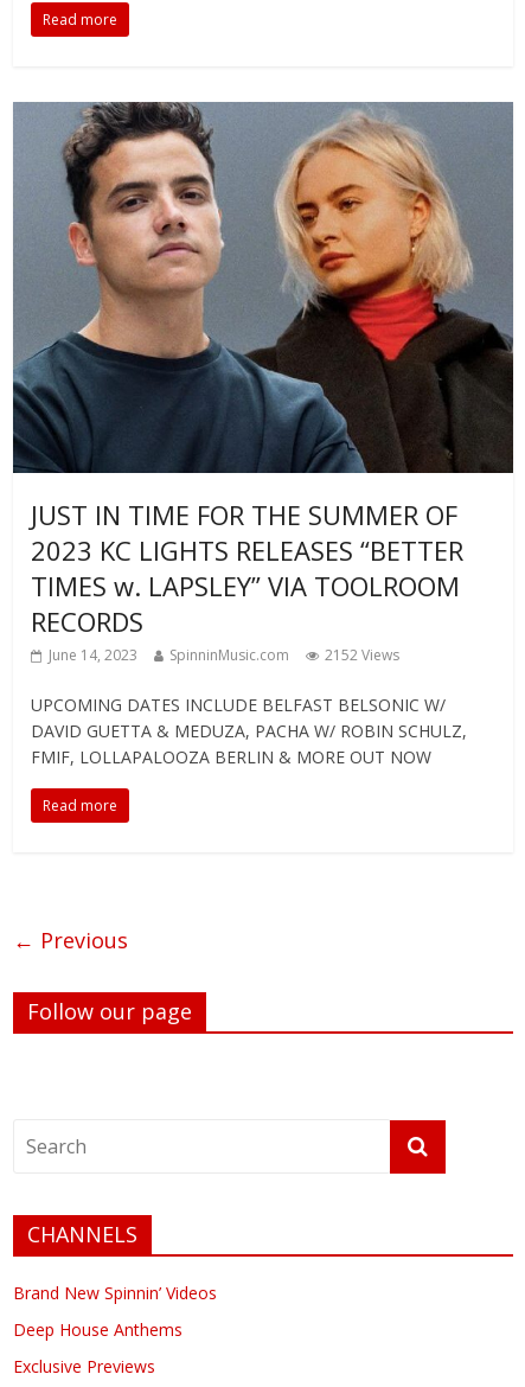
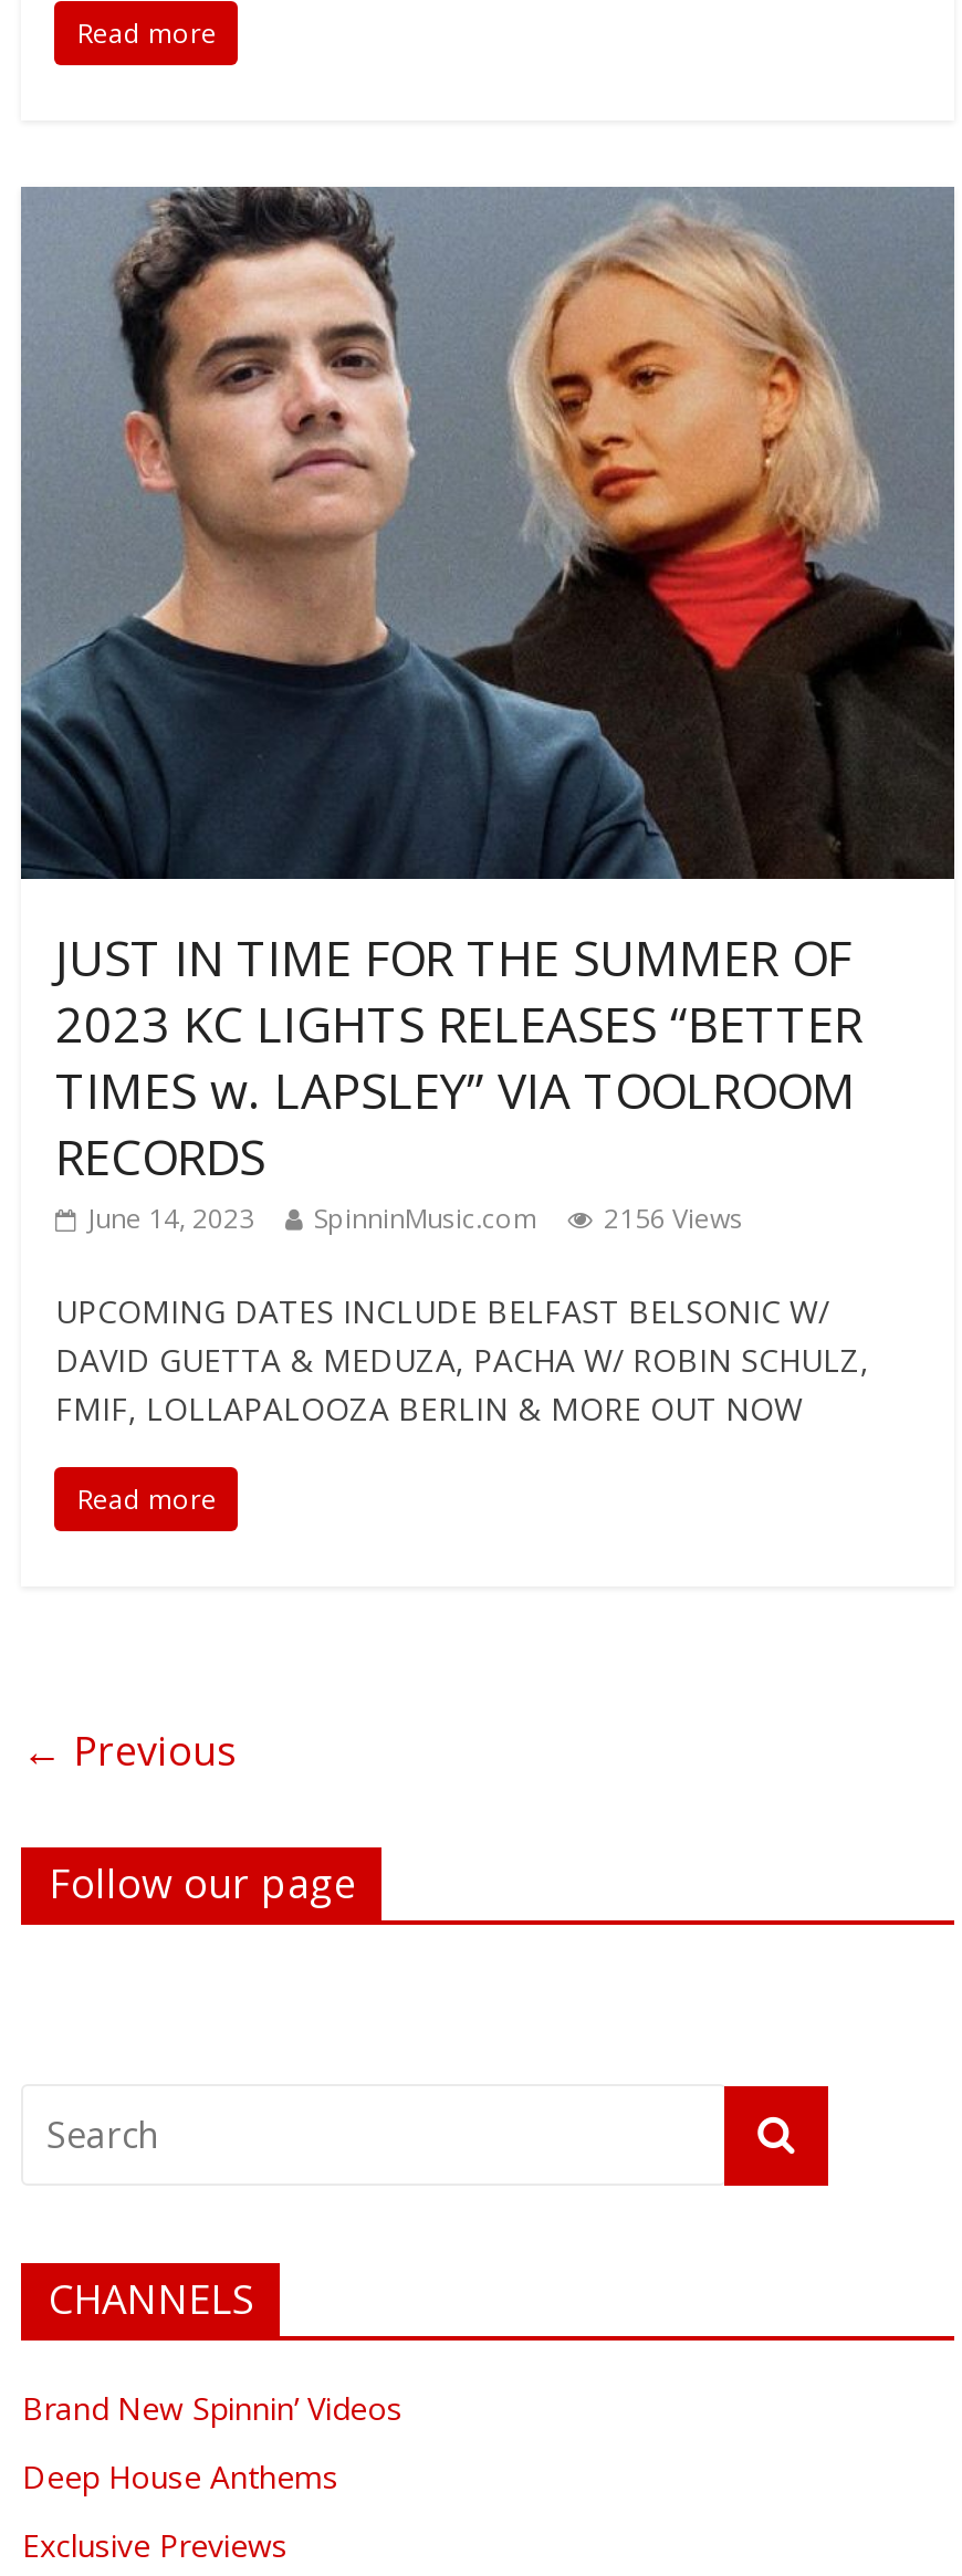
[49,644,400,664] June 14, 2023 SpinninMusic.com 2152 Views -> [88,1198,743,1236] June 14, 2023 SpinninMusic.com 2156 Views

